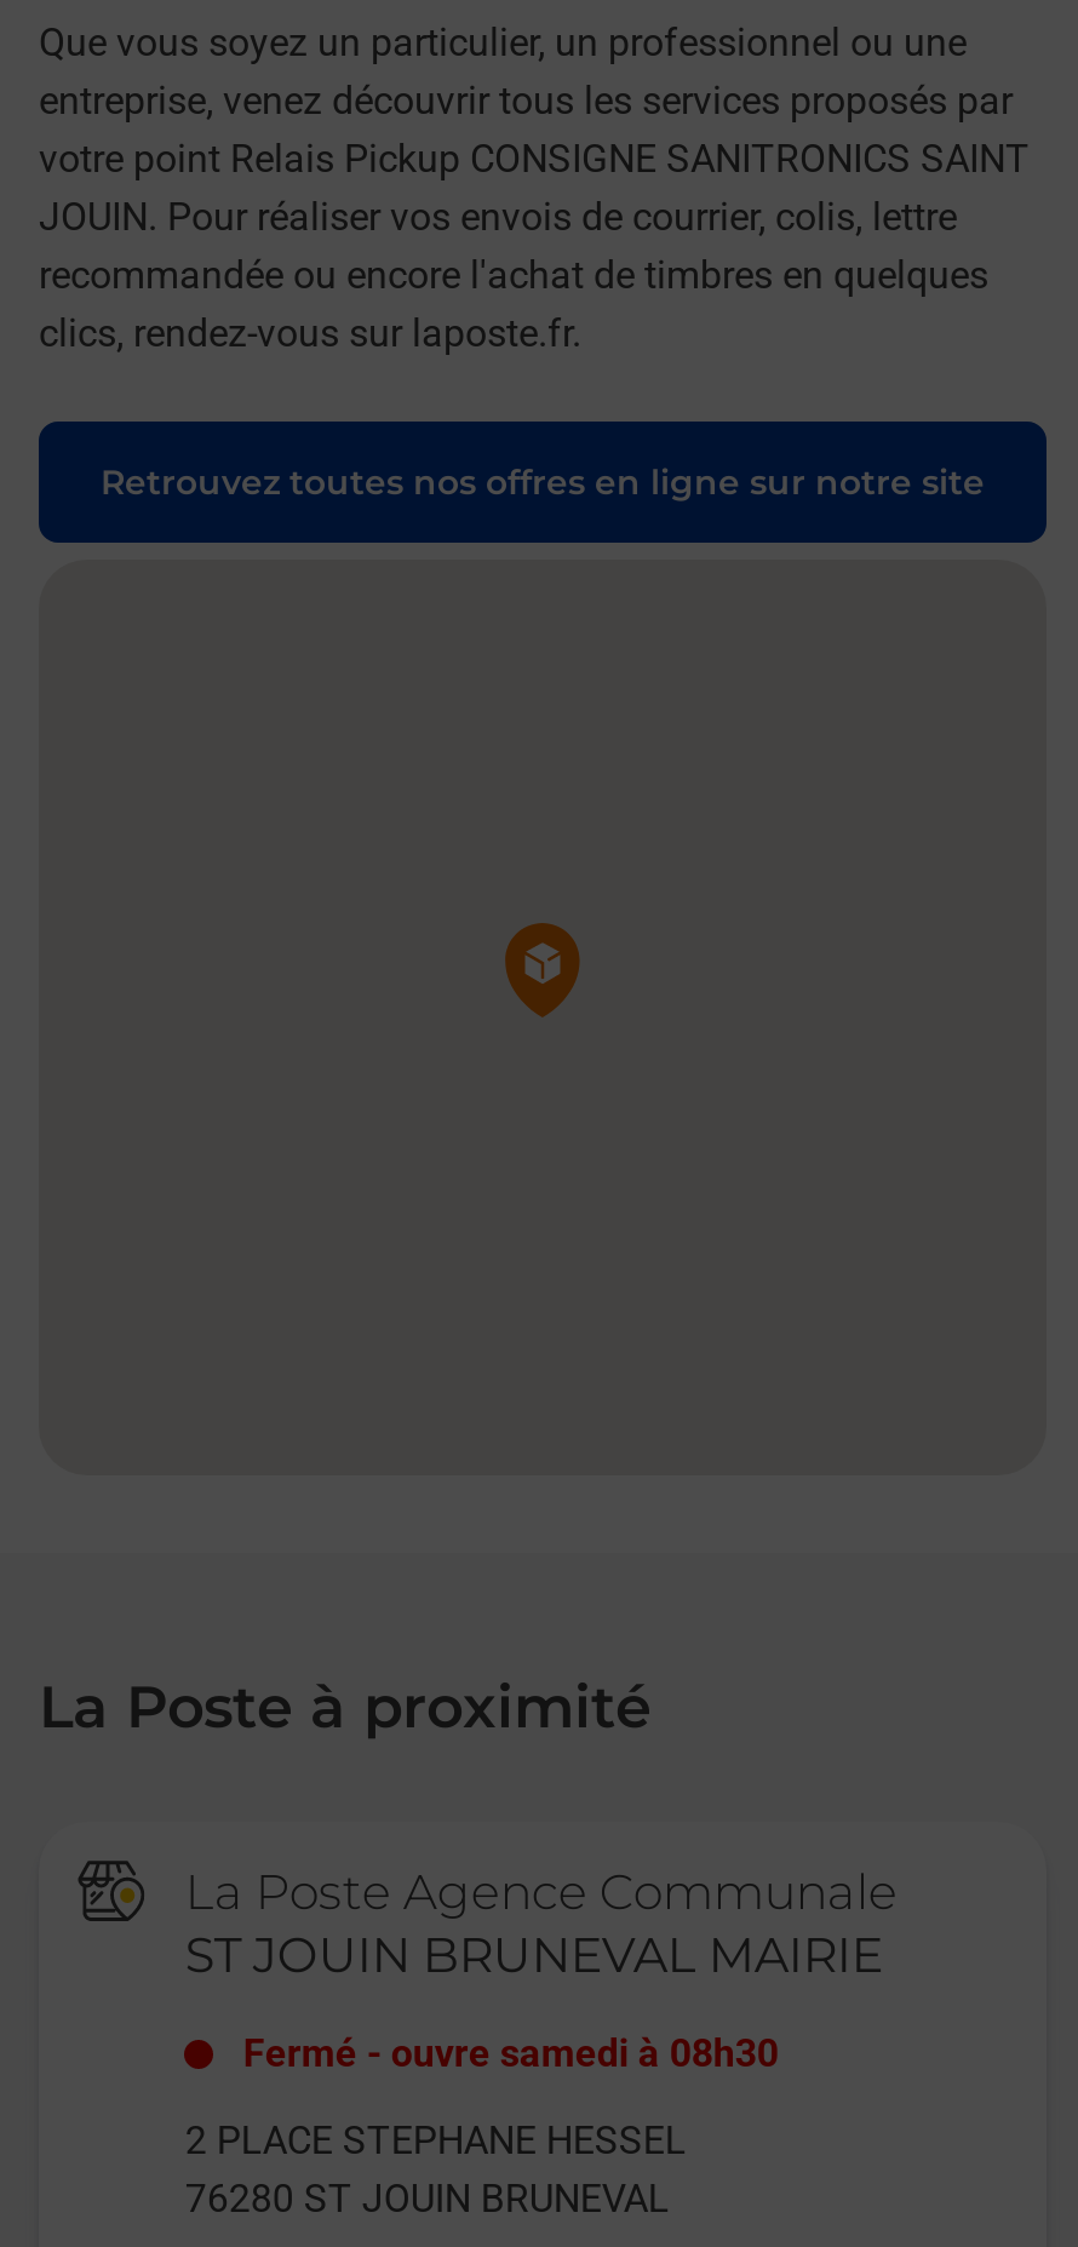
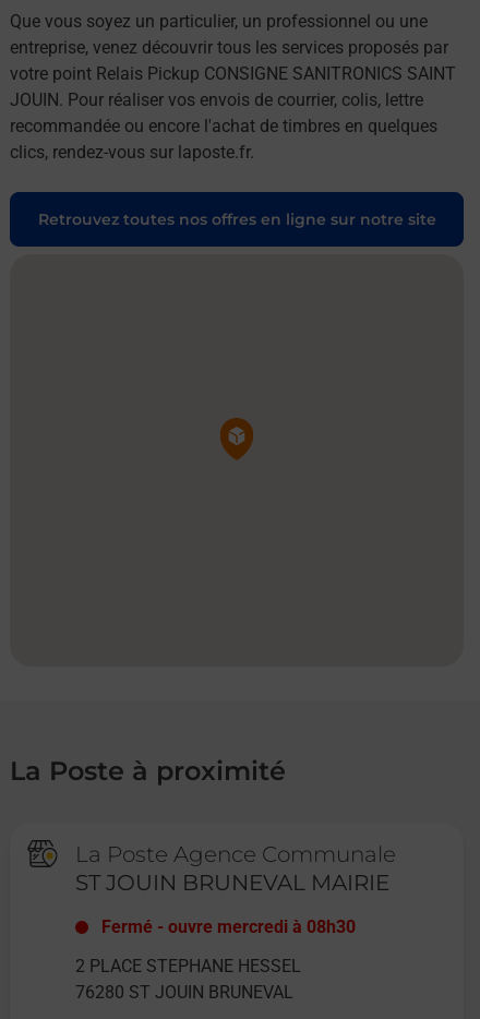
[243,2030,778,2076] Fermé - ouvre samedi à 08h30 -> [102,916,356,937] Fermé - ouvre mercredi à 08h30

